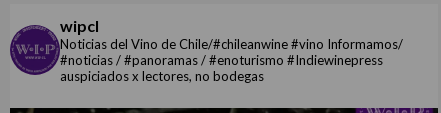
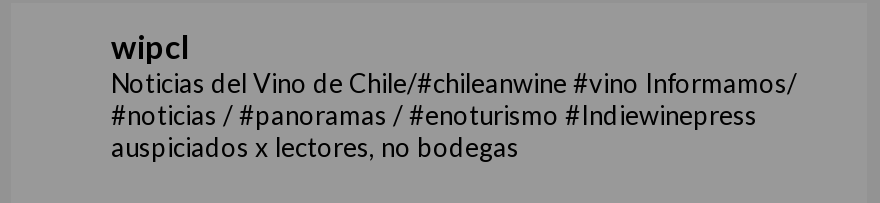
[9,24,57,76] [image] -> none

